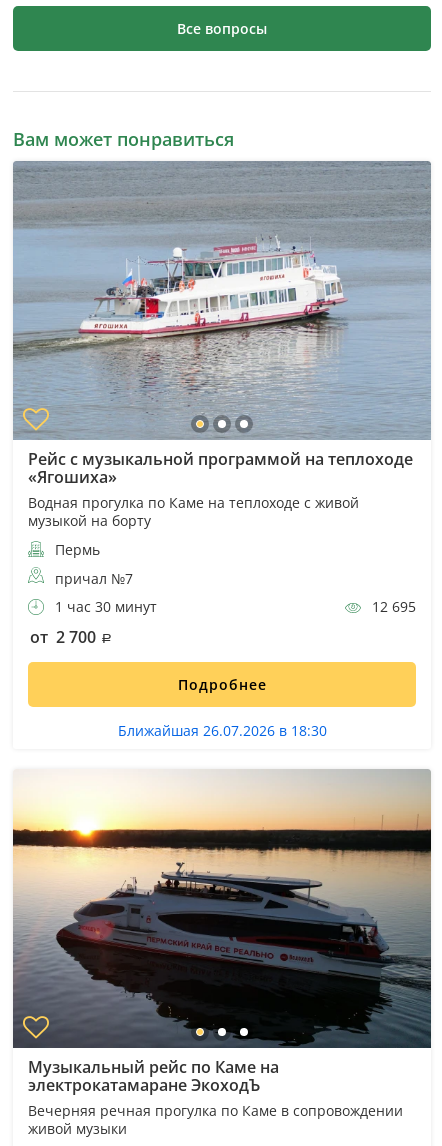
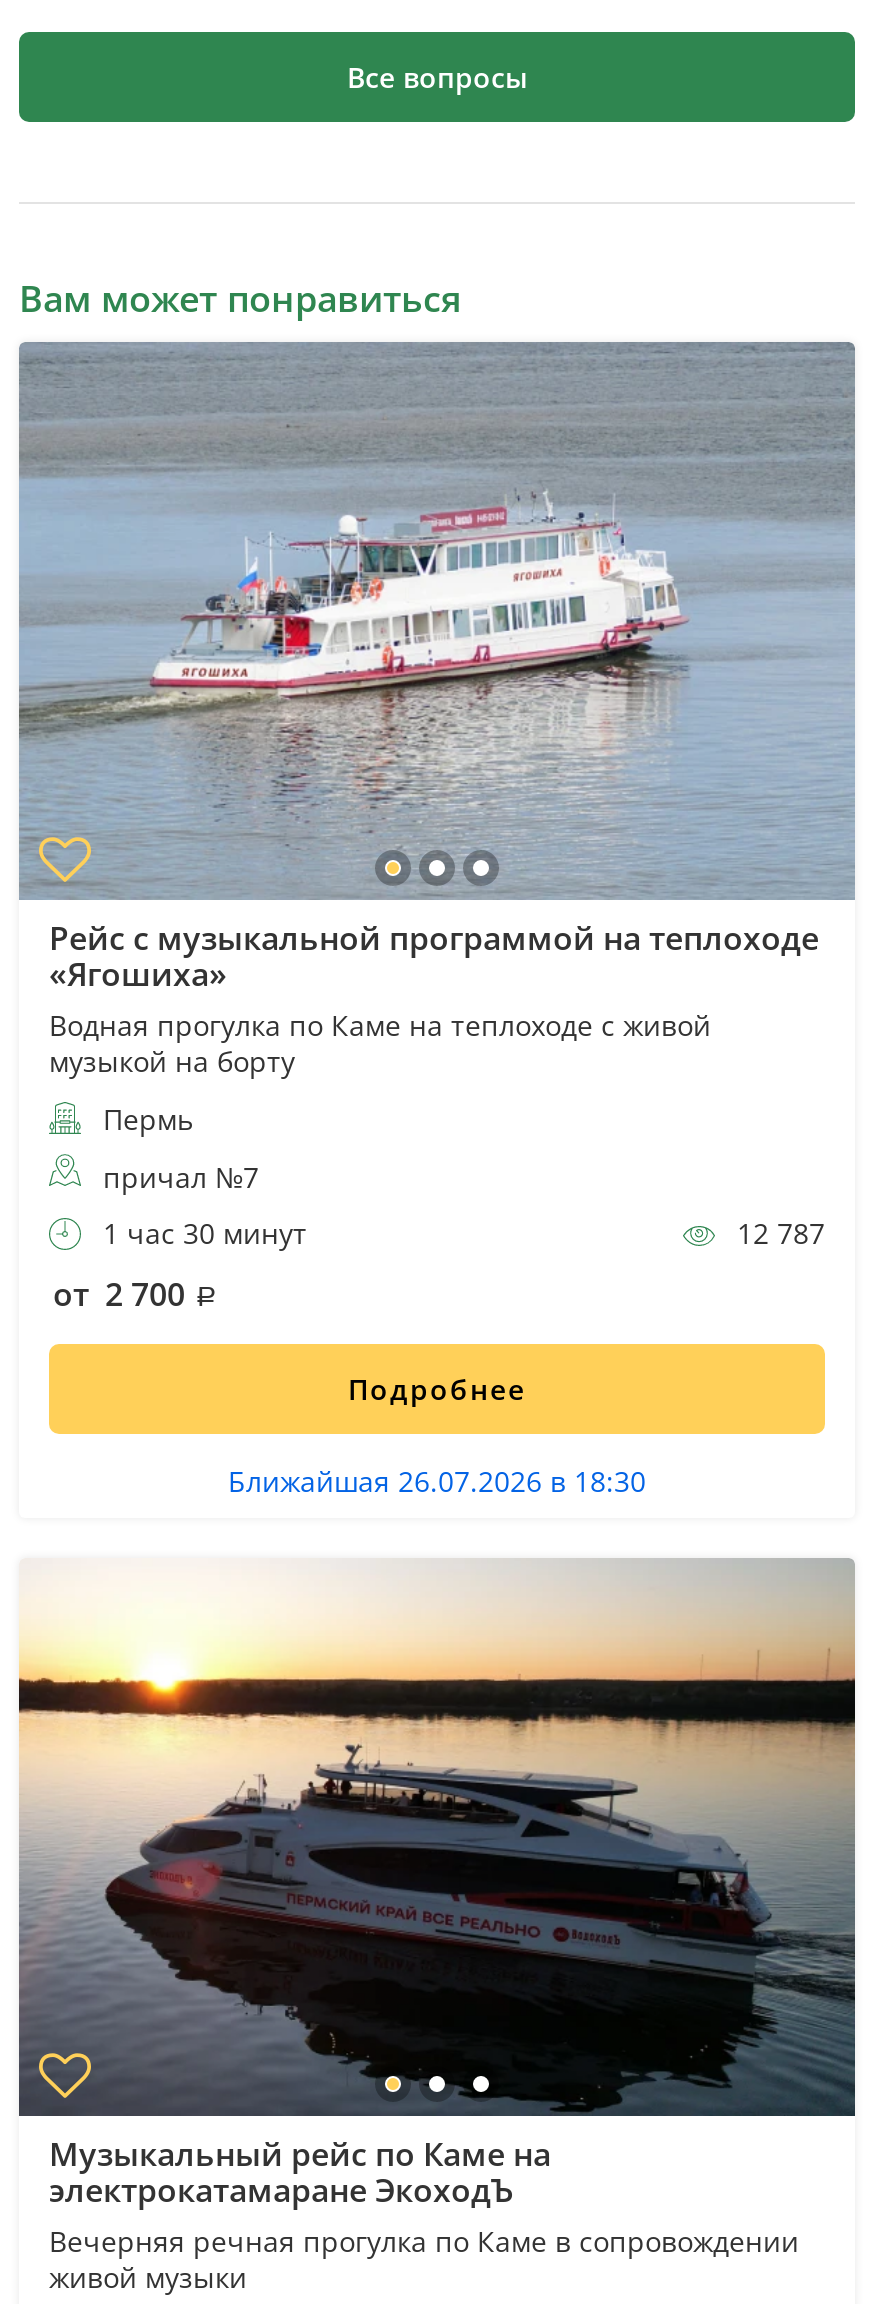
[368,597,416,616] 12 695 -> [729,1214,825,1252] 12 787

